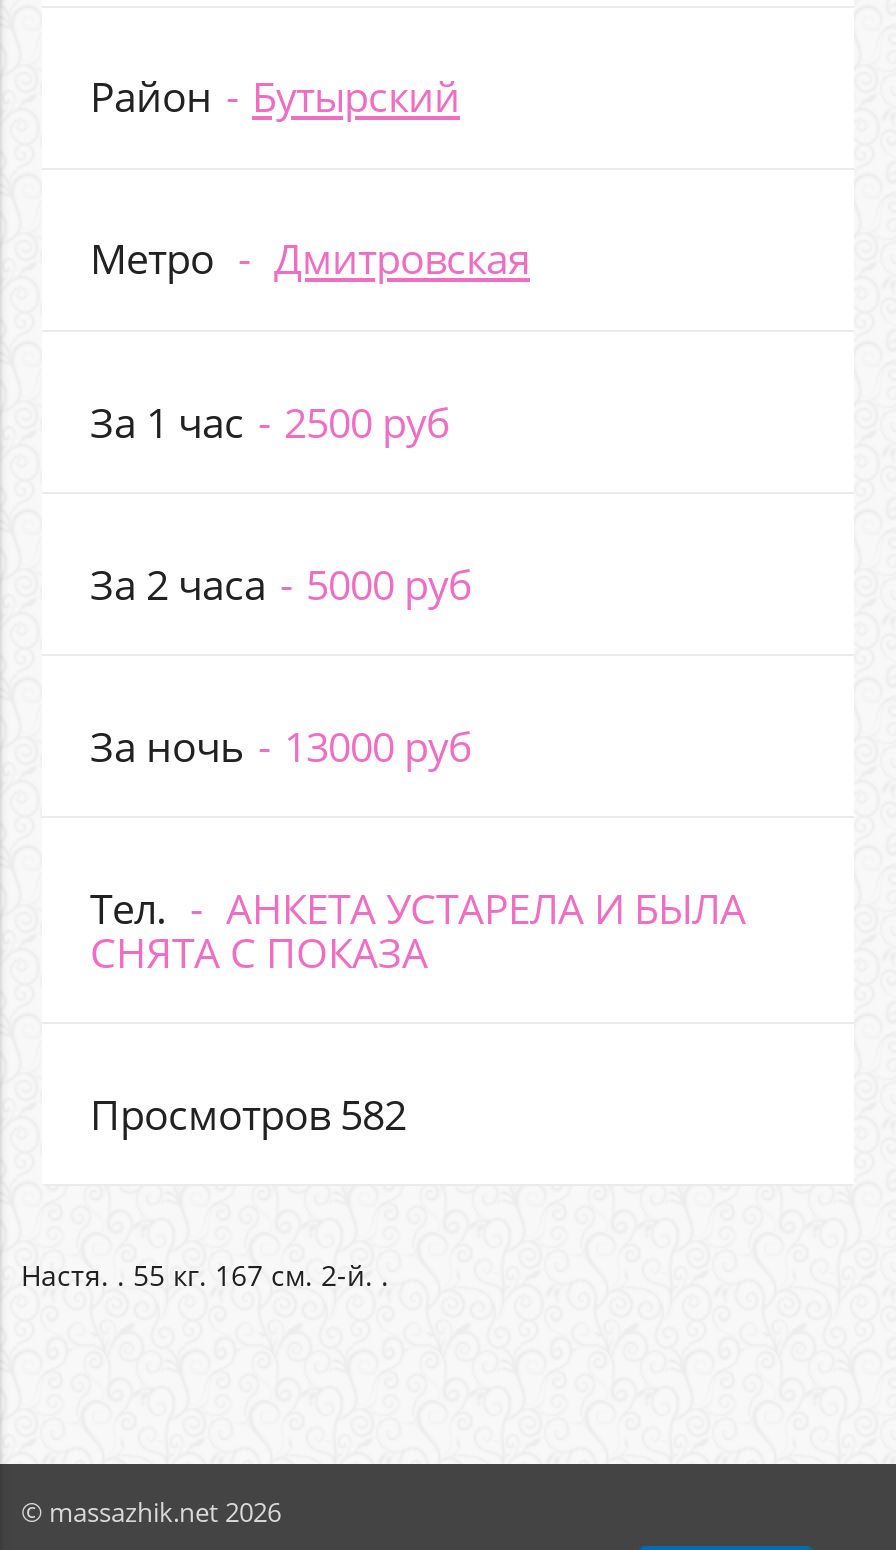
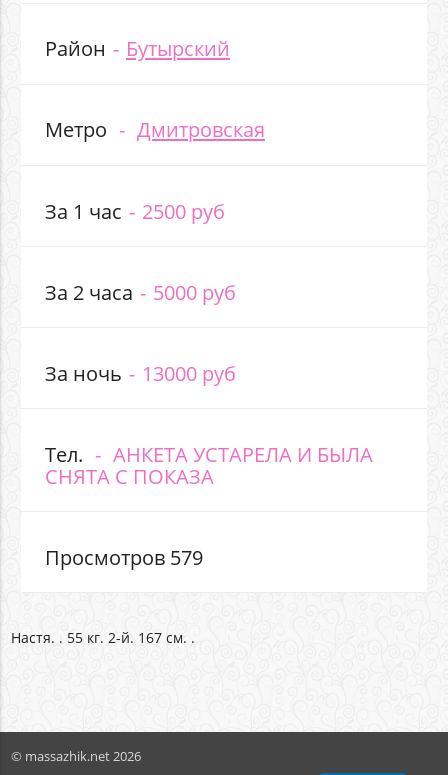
[90,1085,406,1141] Просмотров 582 -> [45,543,203,571] Просмотров 579
[21,1257,389,1295] Настя. . 55 кг. 167 см. 2-й. . -> [10,628,194,647] Настя. . 55 кг. 2-й. 167 см. .

